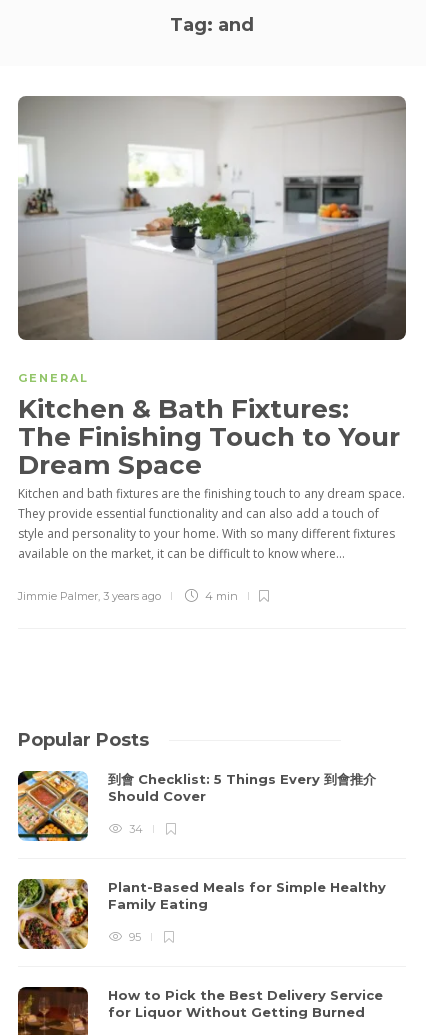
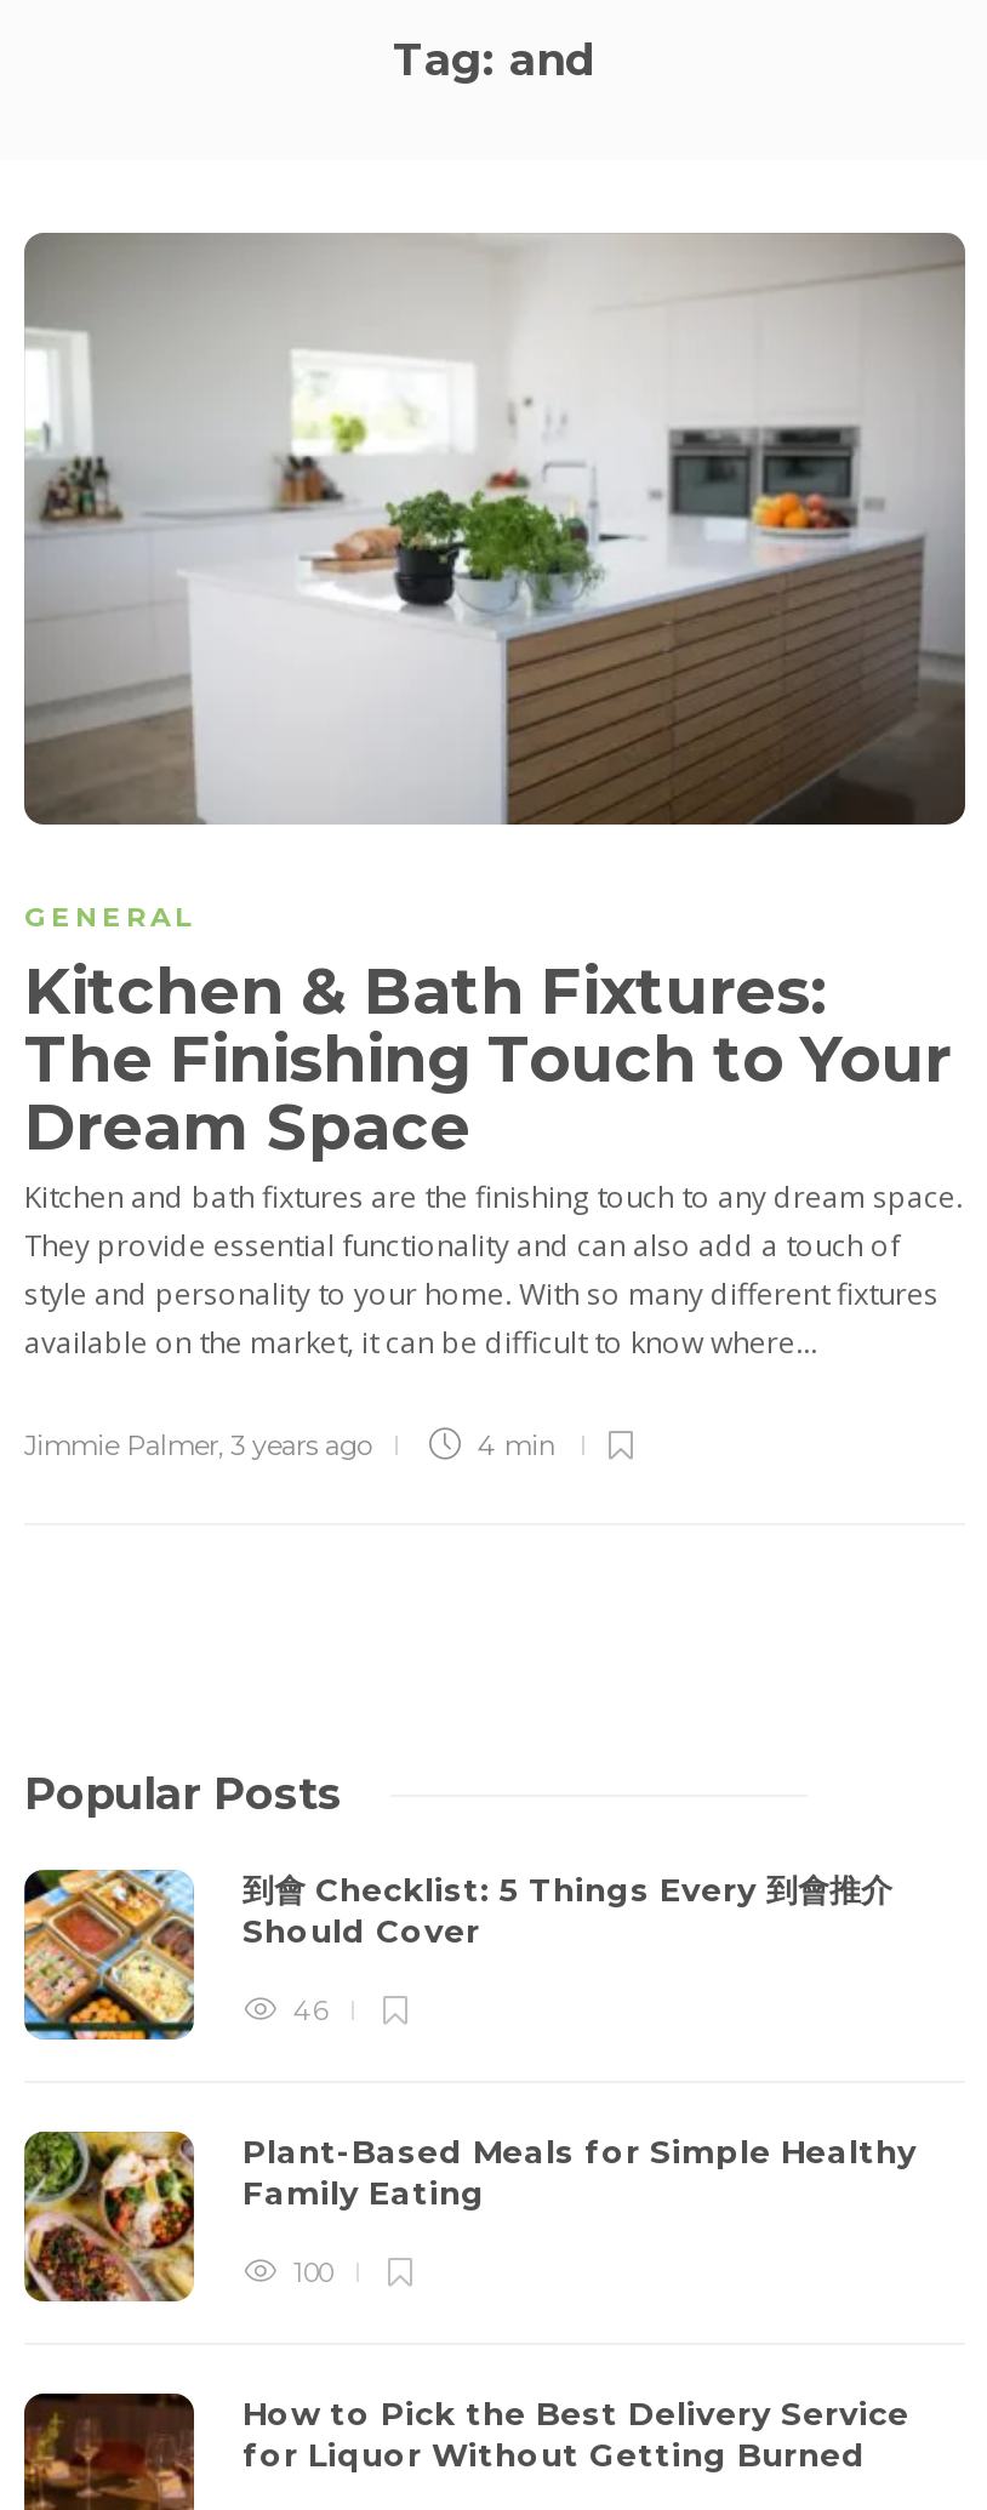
[126,822,143,836] 34 -> [286,1994,327,2028] 46
[126,930,141,944] 95 -> [286,2256,332,2290] 100

